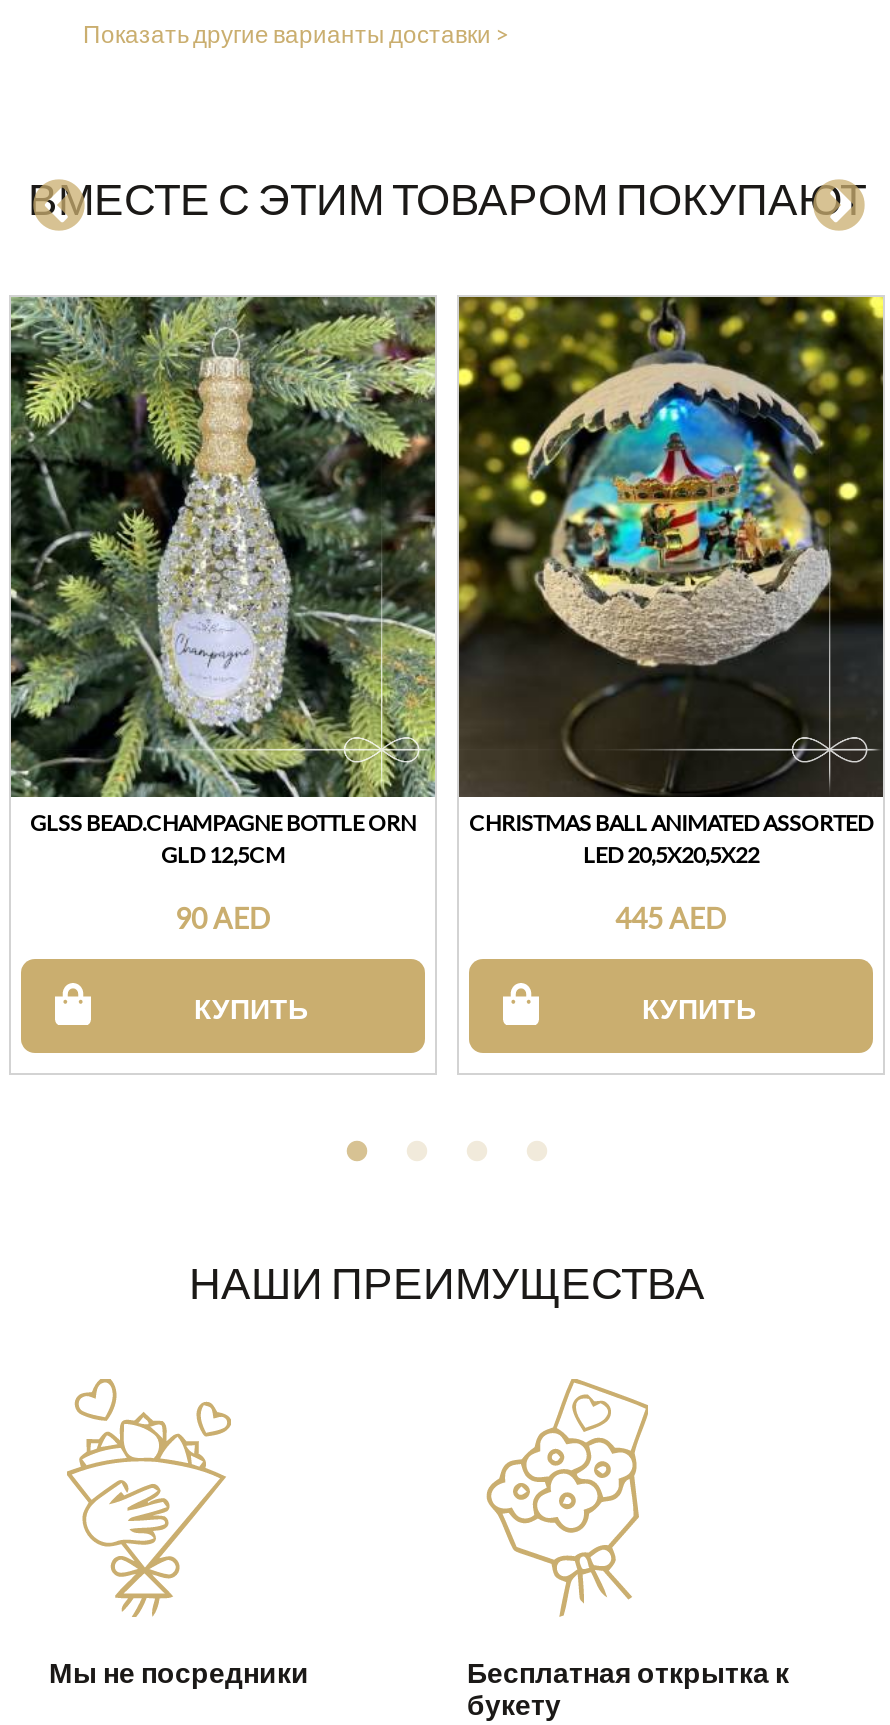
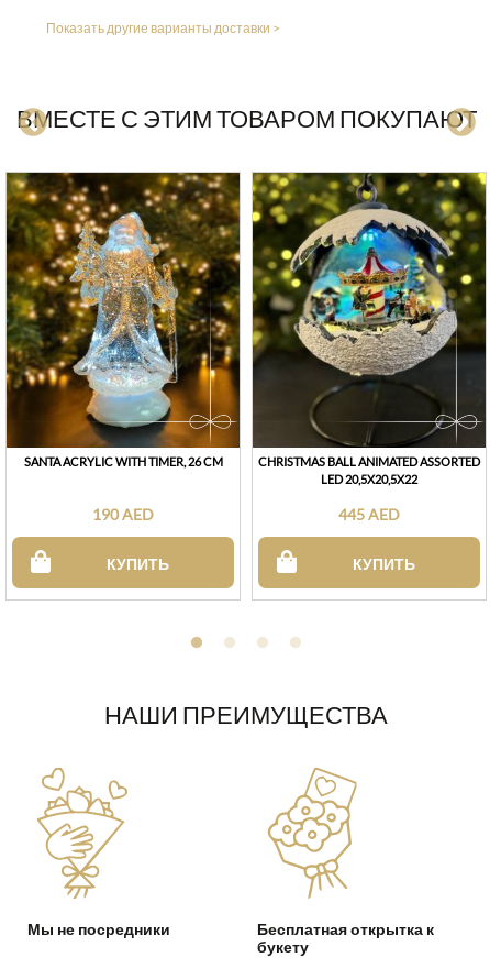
[9,295,437,868] [image] | GLSS BEAD.CHAMPAGNE BOTTLE ORN | GLD 12,5CM -> [5,172,241,469] [image] | SANTA ACRYLIC WITH TIMER, 26 CM
[175,902,271,936] 90 AED -> [92,505,154,524] 190 AED

